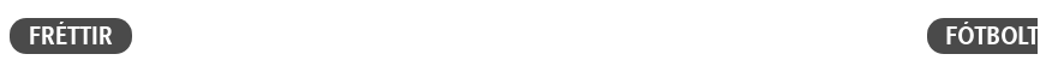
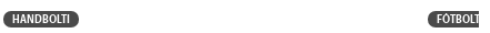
[29,16,113,54] FRÉTTIR -> [12,10,70,28] HANDBOLTI

